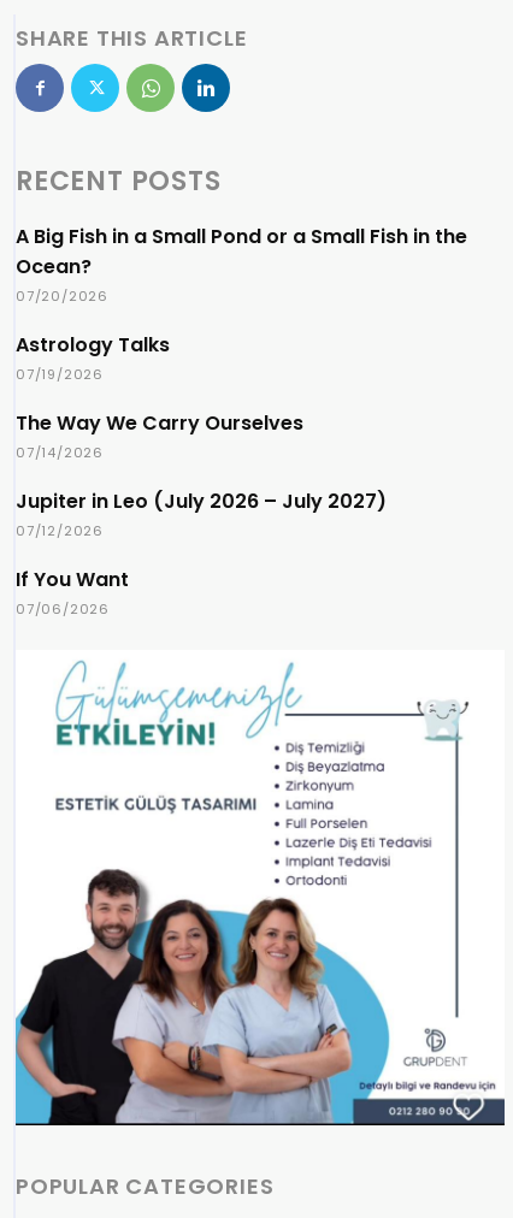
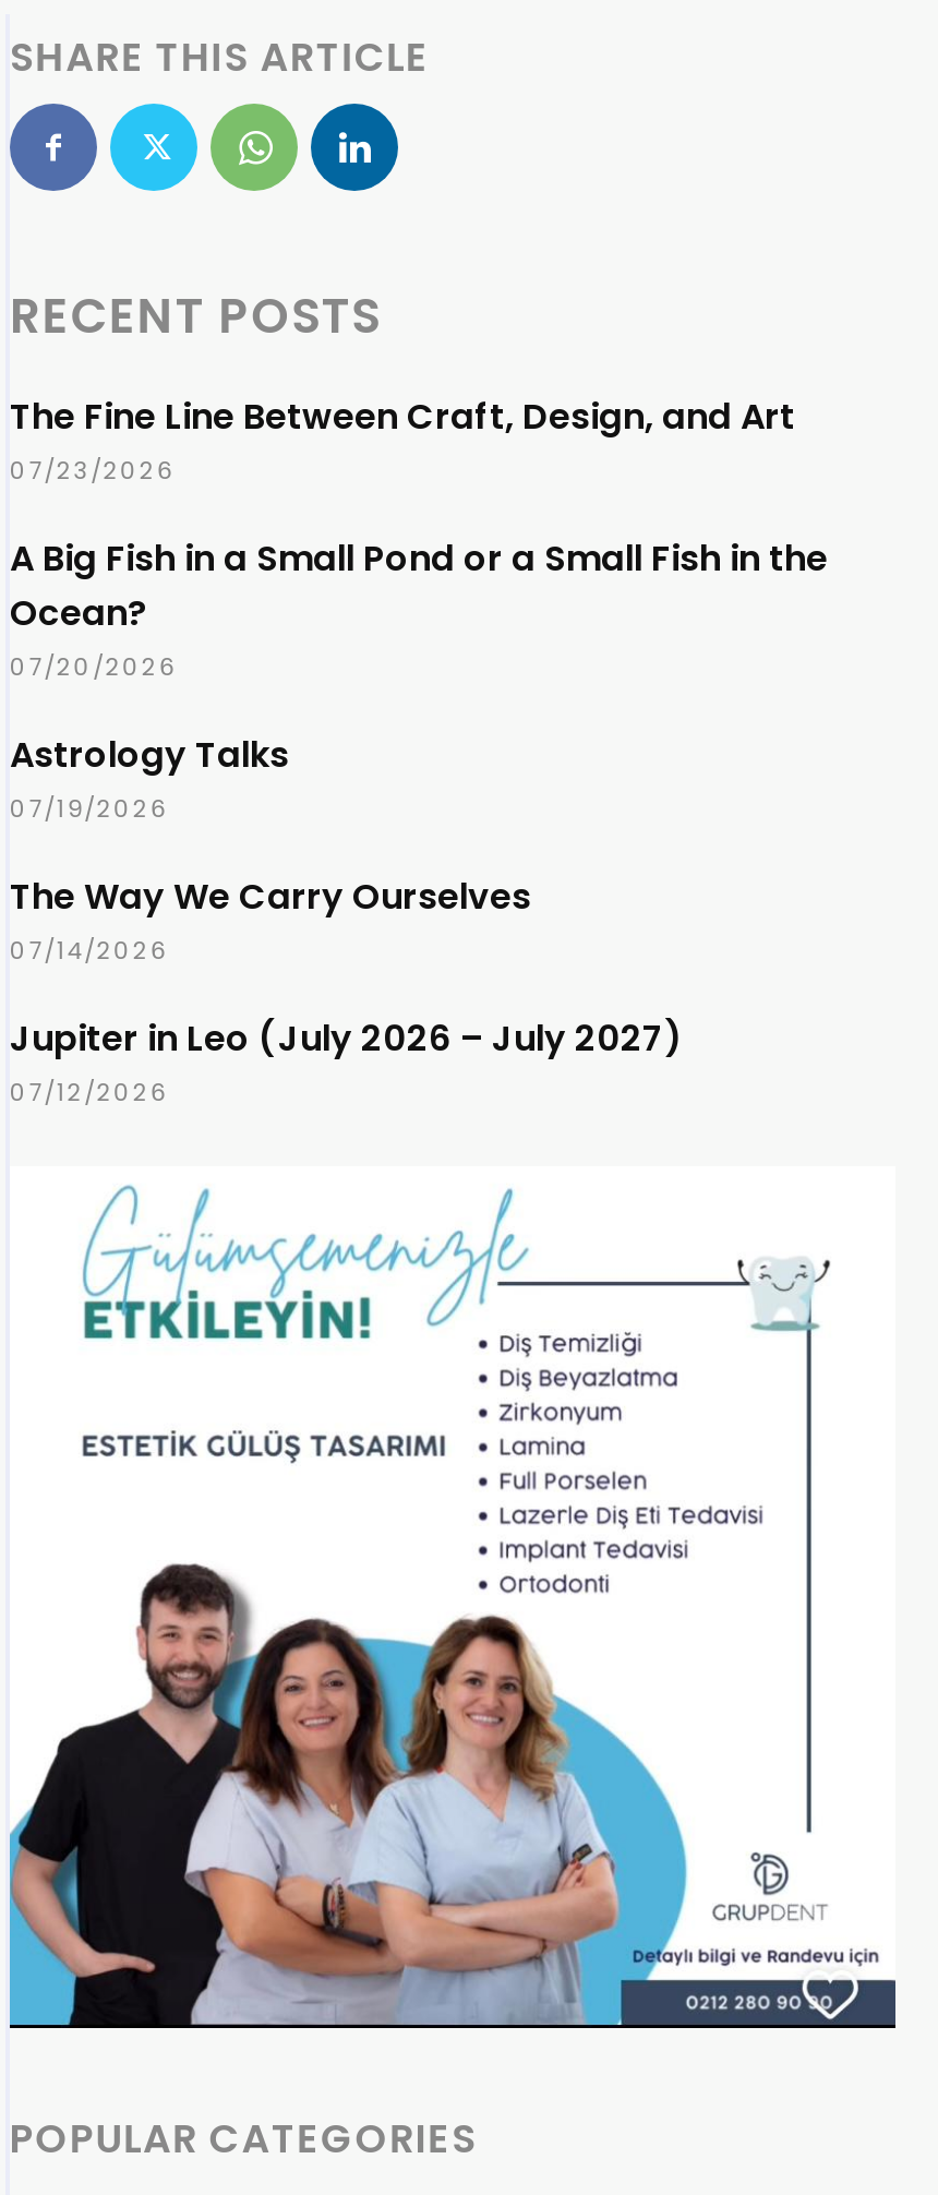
none -> [10,392,795,488] The Fine Line Between Craft, Design, and Art | 07/23/2026
moved [16,223,467,540] -> [10,533,828,1110]: A Big Fish in a Small Pond or a Small Fish in the | Ocean? | 07/20/2026 | ... | Jupiter in Leo (July 2026 – July 2027) | 07/12/2026
[16,566,129,619] If You Want | 07/06/2026 -> none

